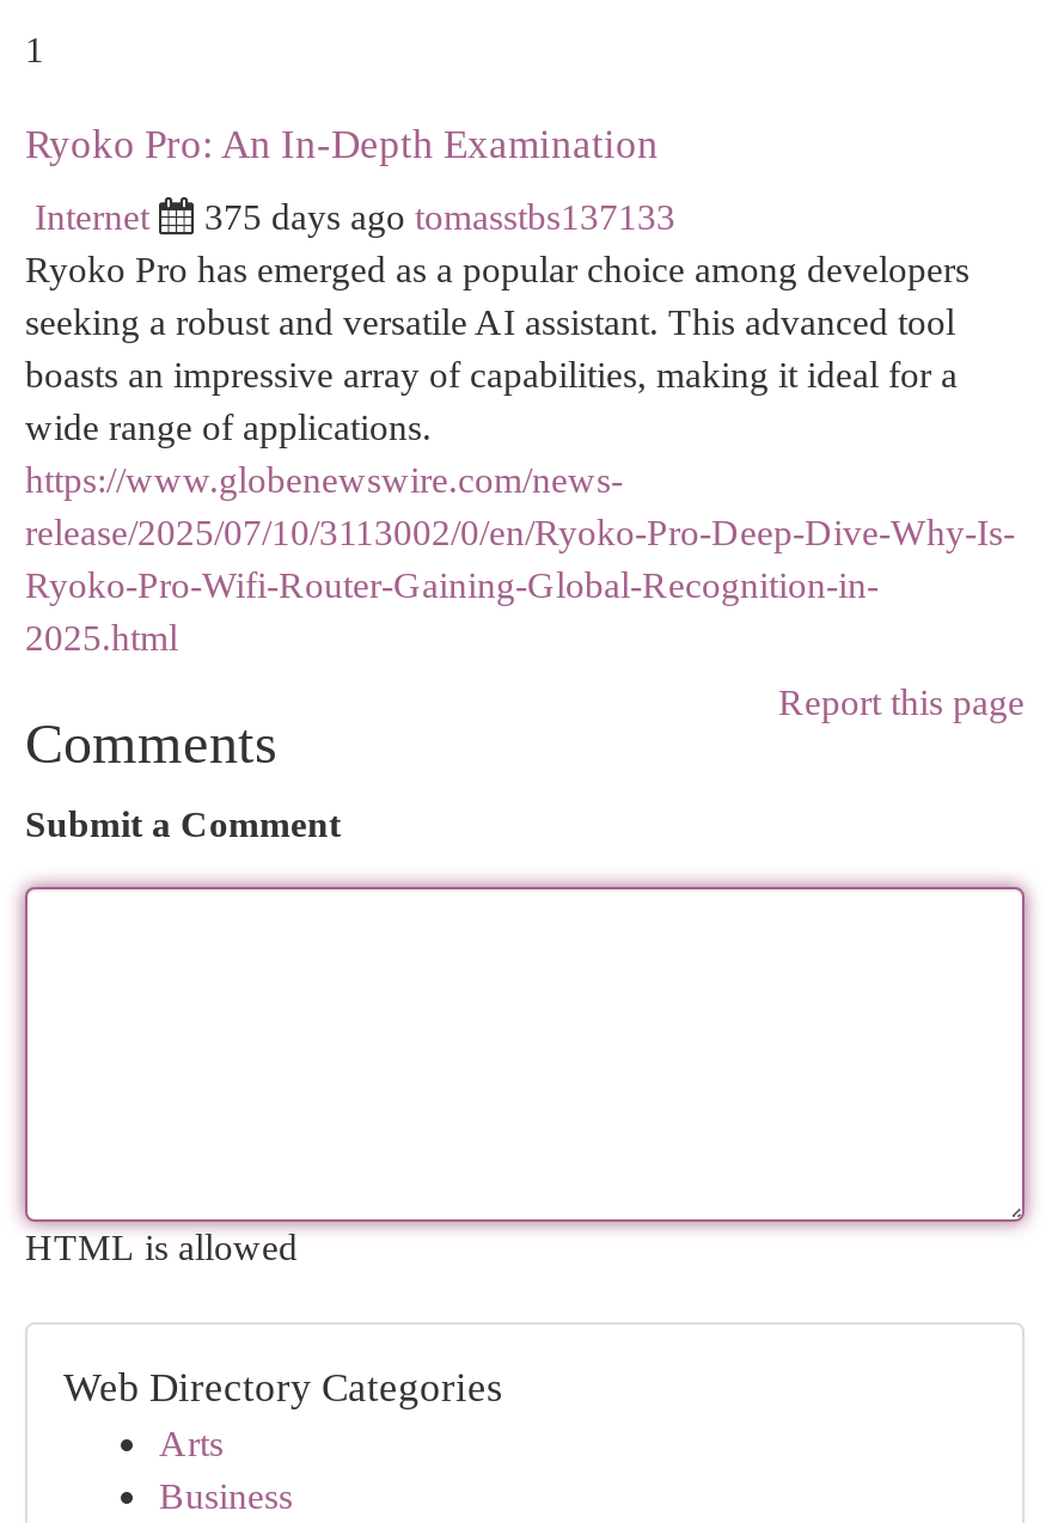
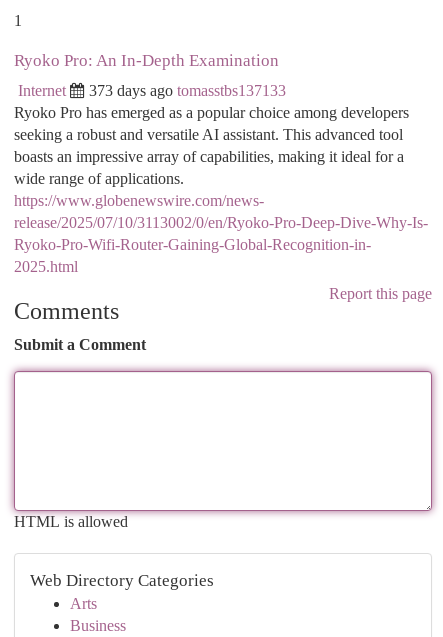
[204,196,675,237] 375 days ago tomasstbs137133 -> [89,82,286,99] 373 days ago tomasstbs137133

